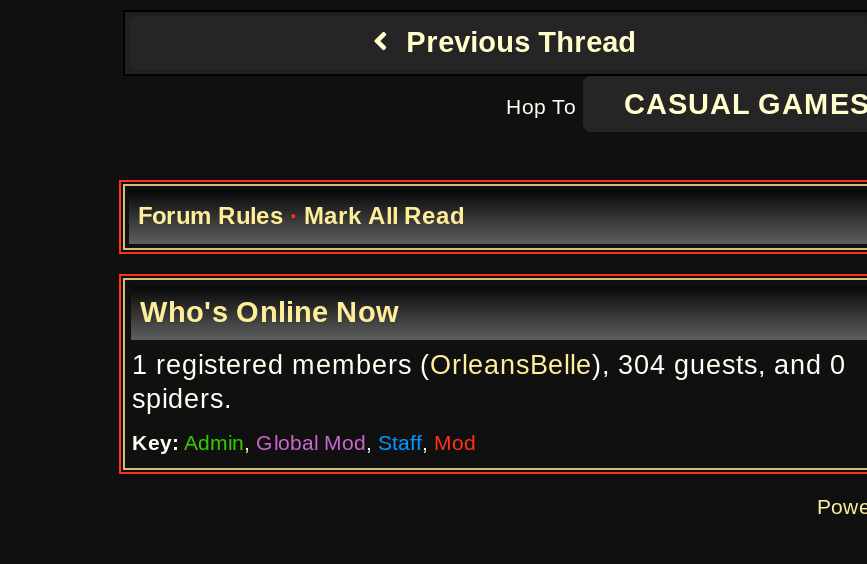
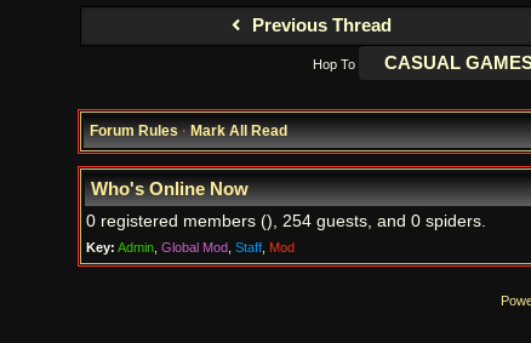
[132,350,846,414] 1 registered members (OrleansBelle), 304 guests, and 0 | spiders. -> [85,212,486,230] 0 registered members (), 254 guests, and 0 spiders.

